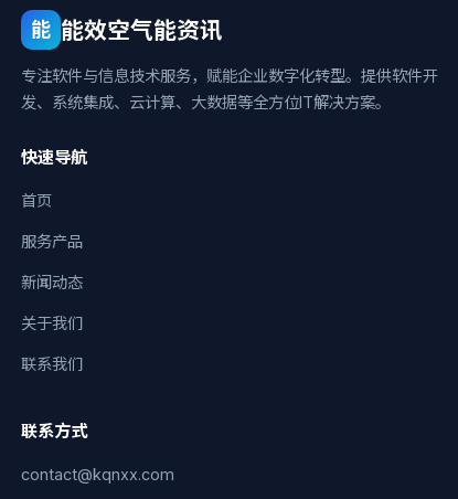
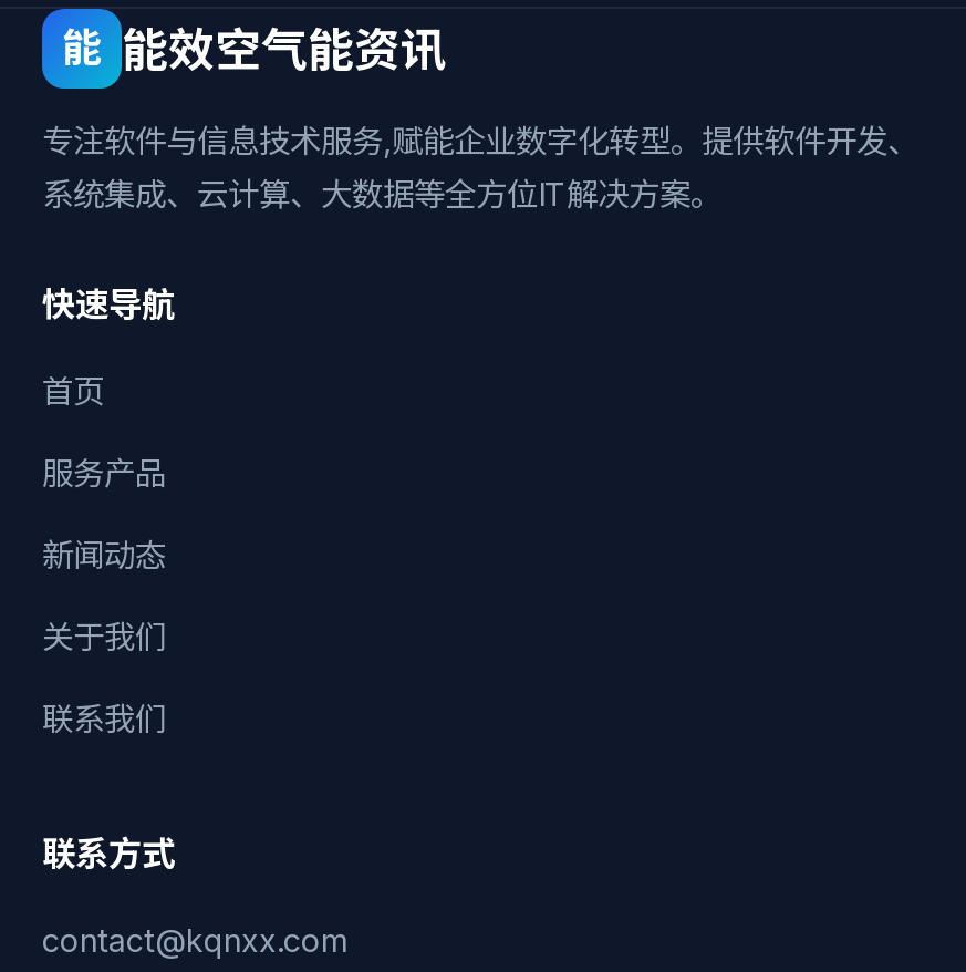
[21,66,438,112] 专注软件与信息技术服务，赋能企业数字化转型。提供软件开 | 发、系统集成、云计算、大数据等全方位IT解决方案。 -> [42,122,918,213] 专注软件与信息技术服务,赋能企业数字化转型。提供软件开发、 | 系统集成、云计算、大数据等全方位IT解决方案。

